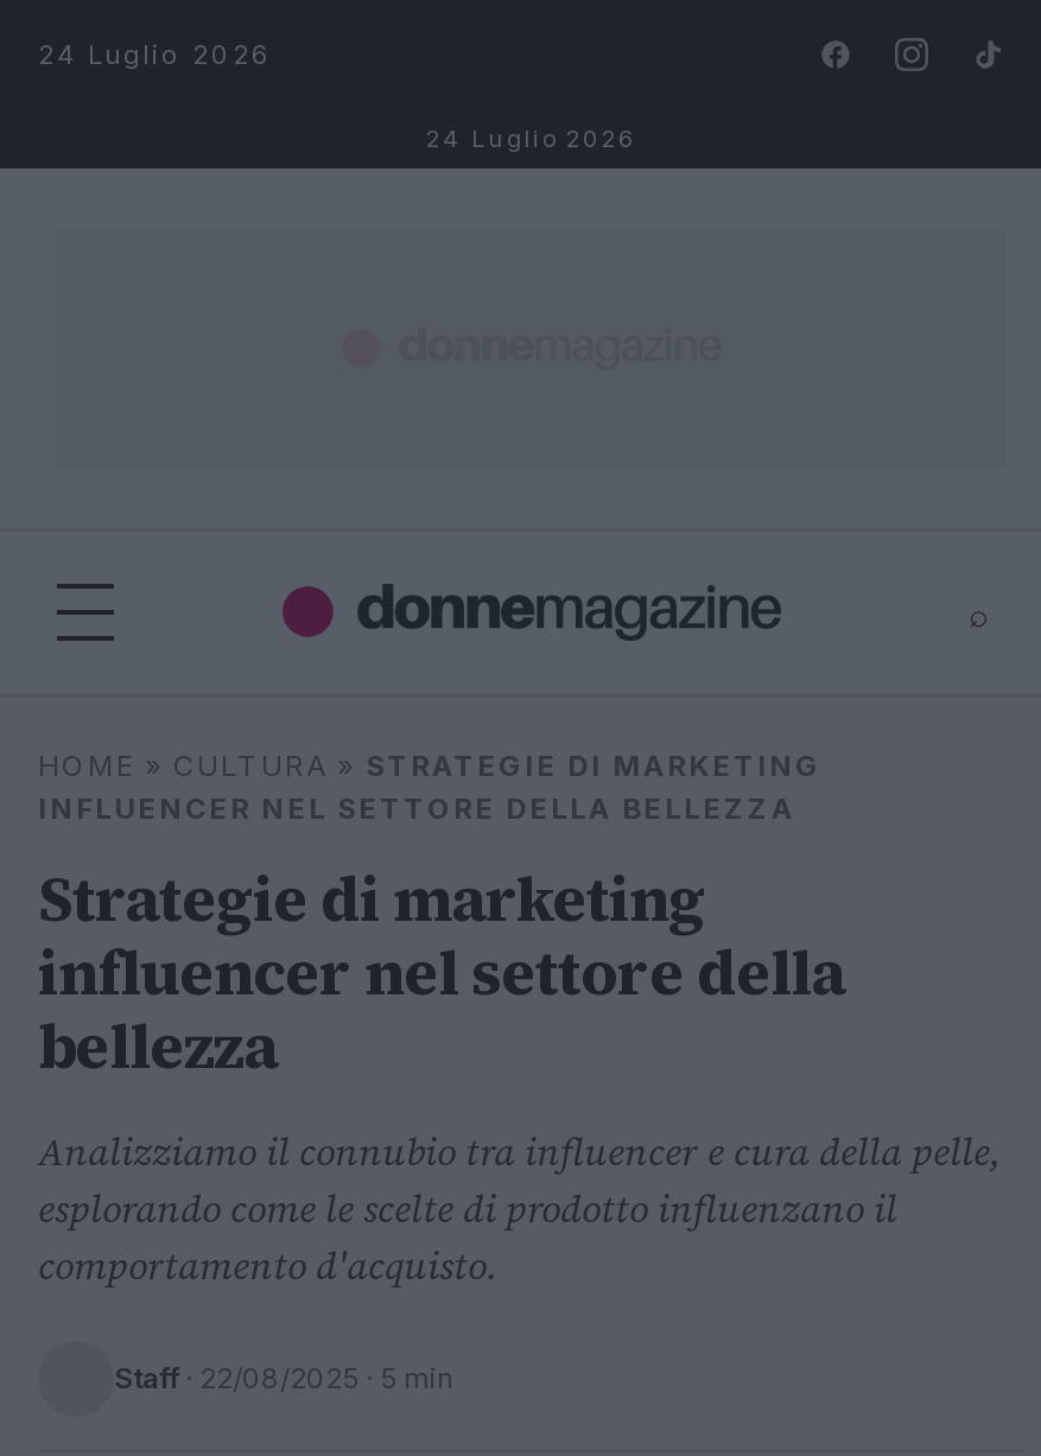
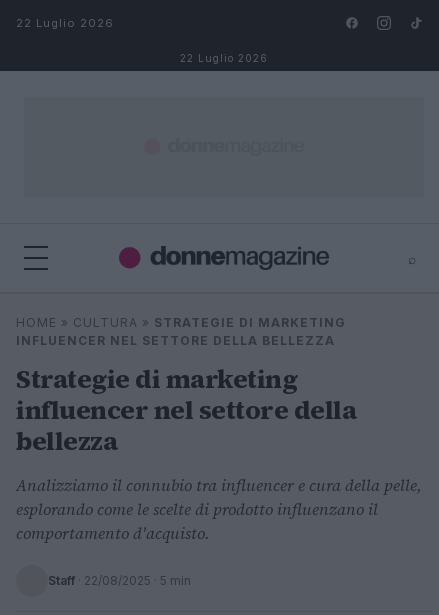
[38,38,273,71] 24 Luglio 2026 -> [16,16,114,30] 22 Luglio 2026
[426,123,637,152] 24 Luglio 2026 -> [180,52,268,64] 22 Luglio 2026

